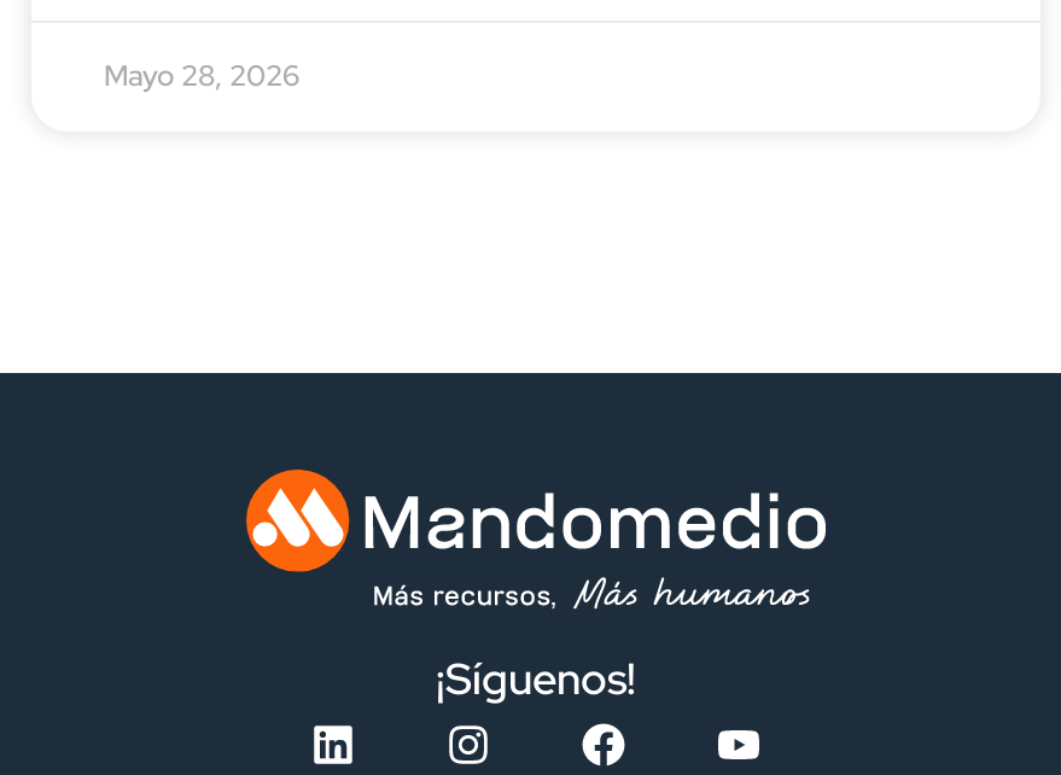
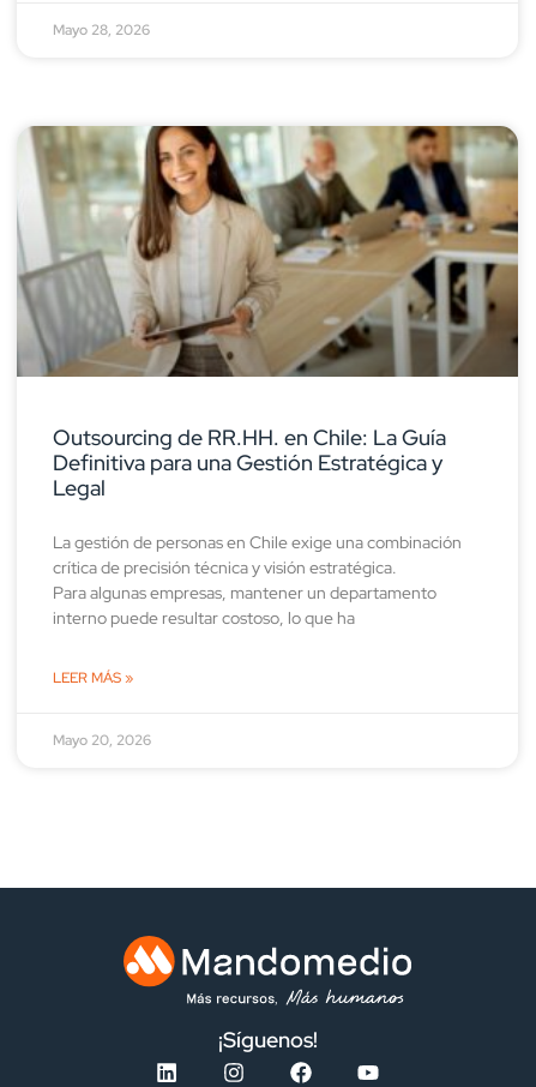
none -> [16,125,519,749] [image] | Outsourcing de RR.HH. en Chile: La Guía | Definitiva para una Gestión Estratégica y | Legal | La gestión de personas en Chile exige una combinación | crítica de precisión técnica y visión estratégica. | Para algunas empresas, mantener un departamento | interno puede resultar costoso, lo que ha | LEER MÁS » | Mayo 20, 2026

